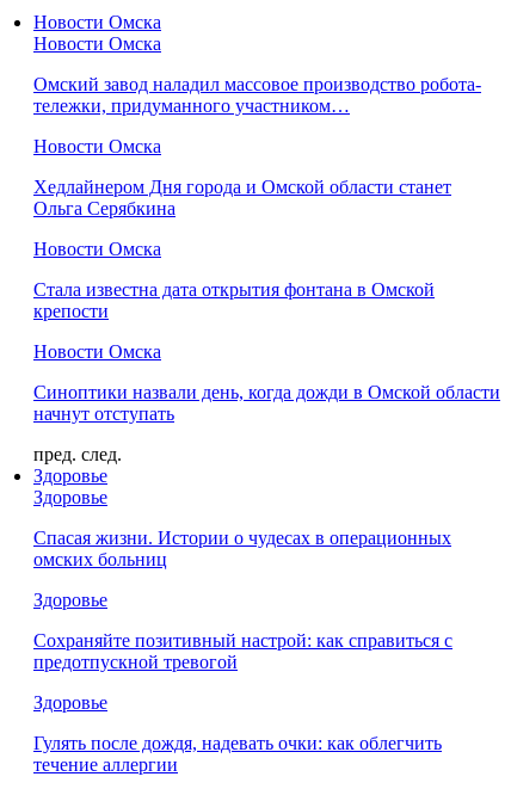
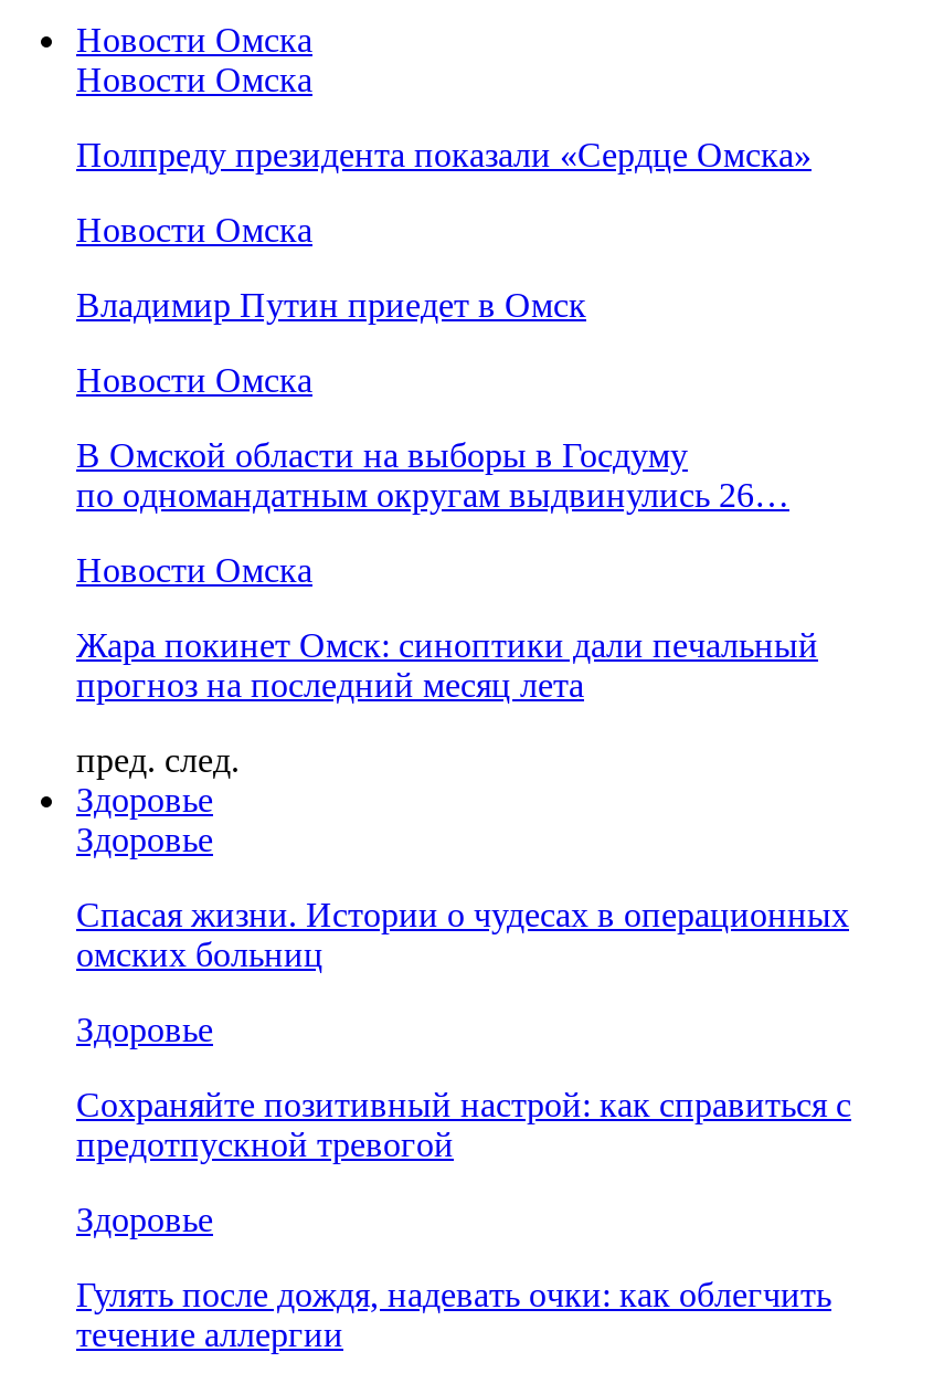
[33,74,481,116] Омский завод наладил массовое производство робота- | тележки, придуманного участником… -> [76,136,812,173] Полпреду президента показали «Сердце Омска»
[33,177,451,218] Хедлайнером Дня города и Омской области станет | Ольга Серябкина -> [76,286,586,324] Владимир Путин приедет в Омск
[33,279,435,321] Стала известна дата открытия фонтана в Омской | крепости -> [76,436,789,514] В Омской области на выборы в Госдуму | по одномандатным округам выдвинулись 26…
[33,382,500,424] Синоптики назвали день, когда дожди в Омской области | начнут отступать -> [76,626,818,704] Жара покинет Омск: синоптики дали печальный | прогноз на последний месяц лета

